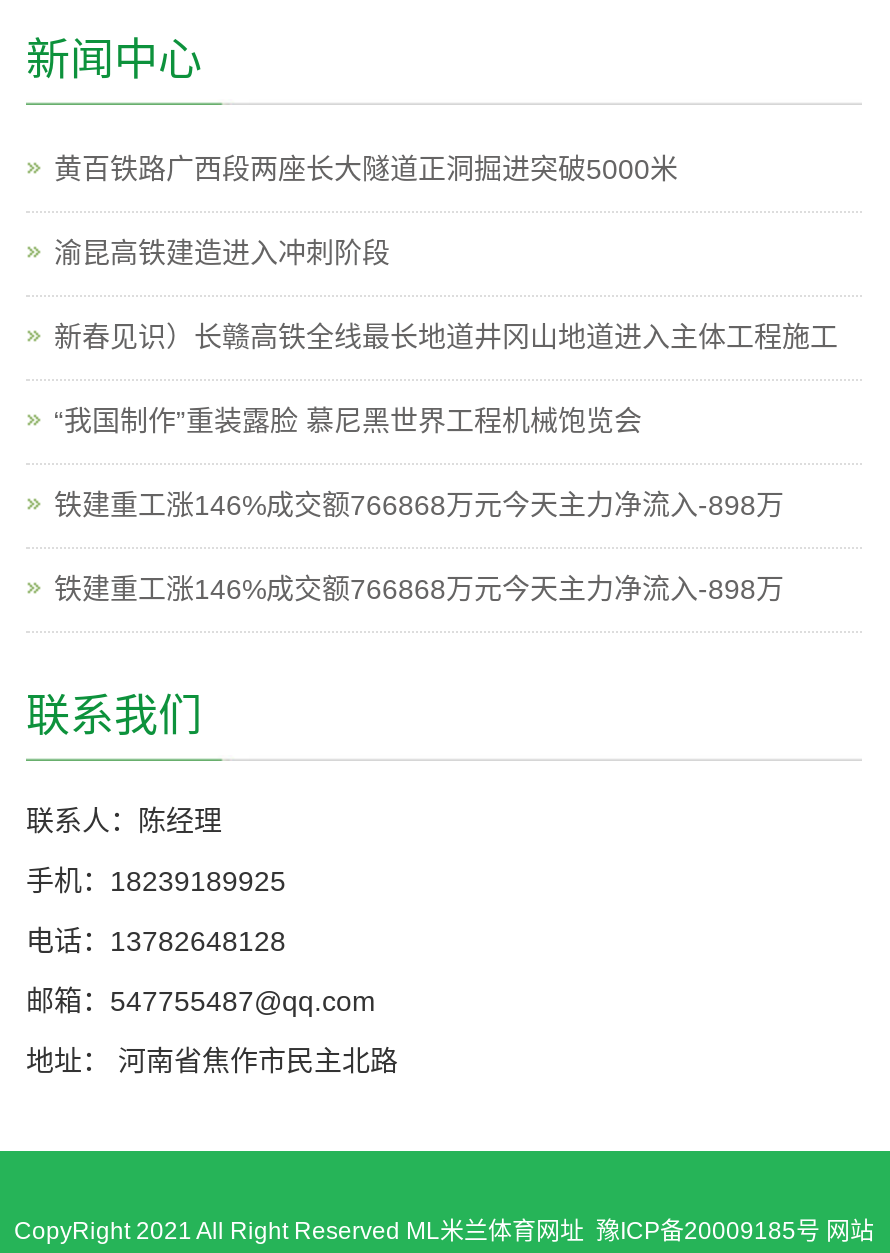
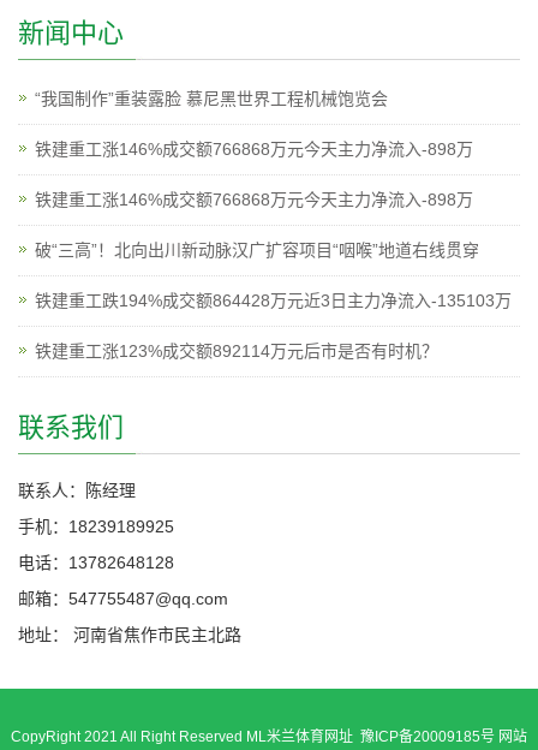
[54,153,838,353] 黄百铁路广西段两座长大隧道正洞掘进突破5000米 | 渝昆高铁建造进入冲刺阶段 | 新春见识）长赣高铁全线最长地道井冈山地道进入主体工程施工 -> none
moved [54,405,784,605] -> [35,89,473,209]: “我国制作”重装露脸 慕尼黑世界工程机械饱览会 | 铁建重工涨146%成交额766868万元今天主力净流入-898万 | 铁建重工涨146%成交额766868万元今天主力净流入-898万
none -> [35,240,512,361] 破“三高”！北向出川新动脉汉广扩容项目“咽喉”地道右线贯穿 | 铁建重工跌194%成交额864428万元近3日主力净流入-135103万 | 铁建重工涨123%成交额892114万元后市是否有时机？

